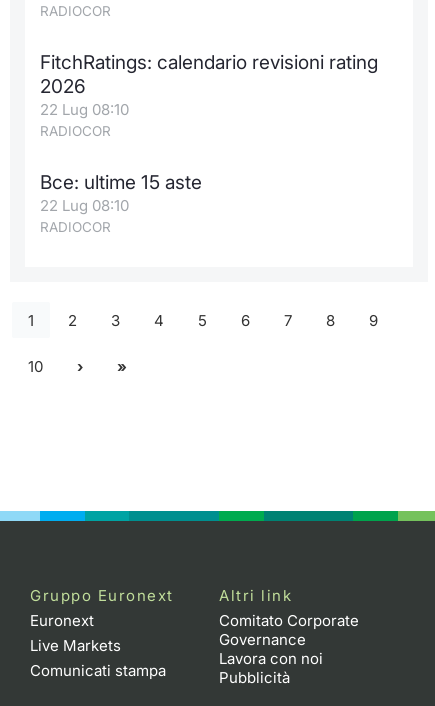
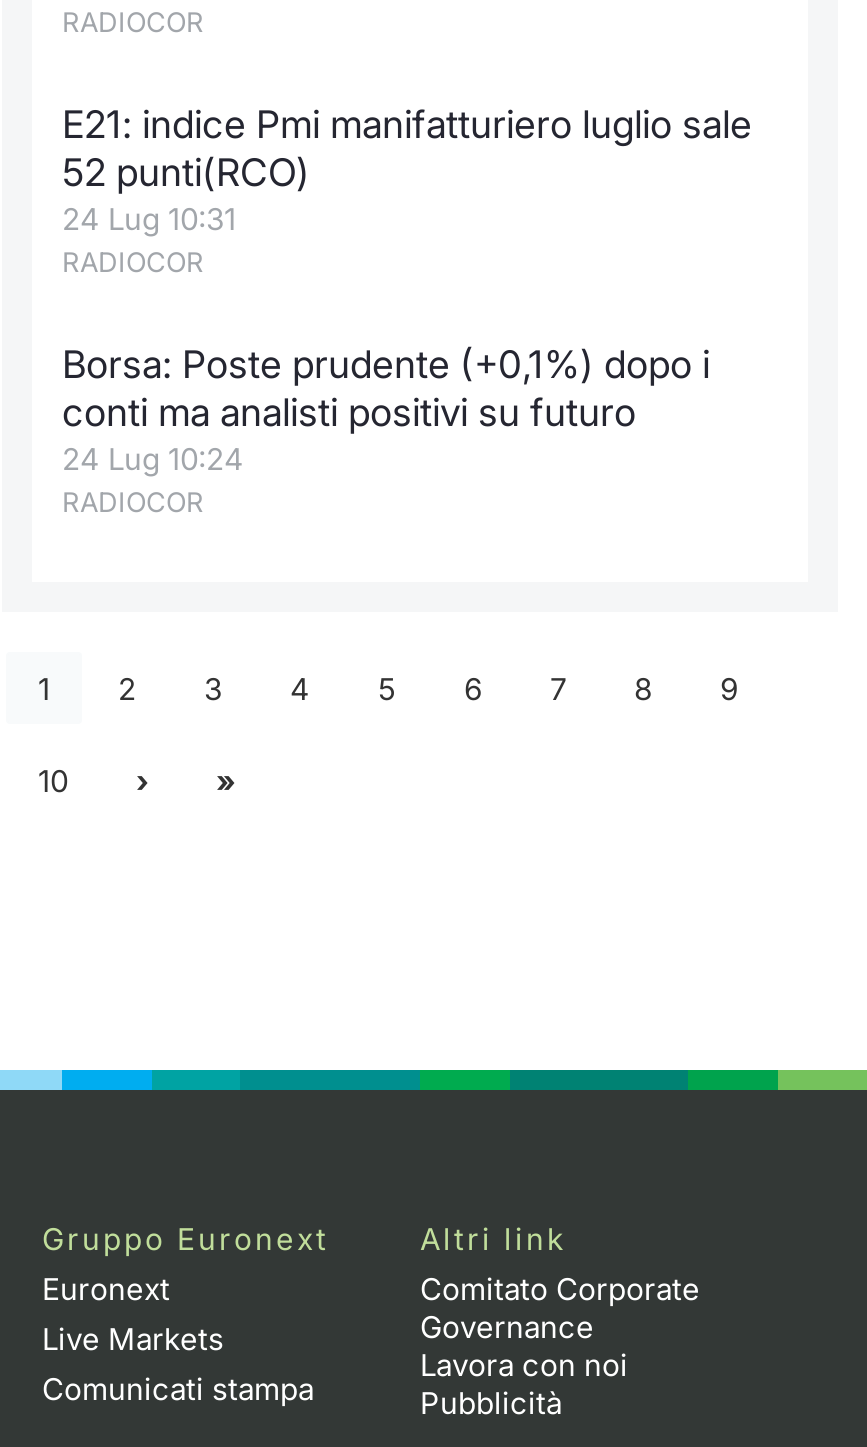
[40,51,378,119] FitchRatings: calendario revisioni rating | 2026 | 22 Lug 08:10 -> [62,102,752,238] E21: indice Pmi manifatturiero luglio sale | 52 punti(RCO) | 24 Lug 10:31
[40,171,202,215] Bce: ultime 15 aste | 22 Lug 08:10 -> [62,342,710,478] Borsa: Poste prudente (+0,1%) dopo i | conti ma analisti positivi su futuro | 24 Lug 10:24

